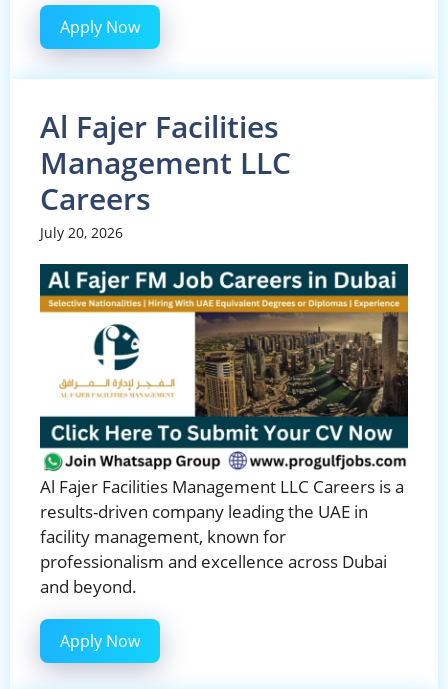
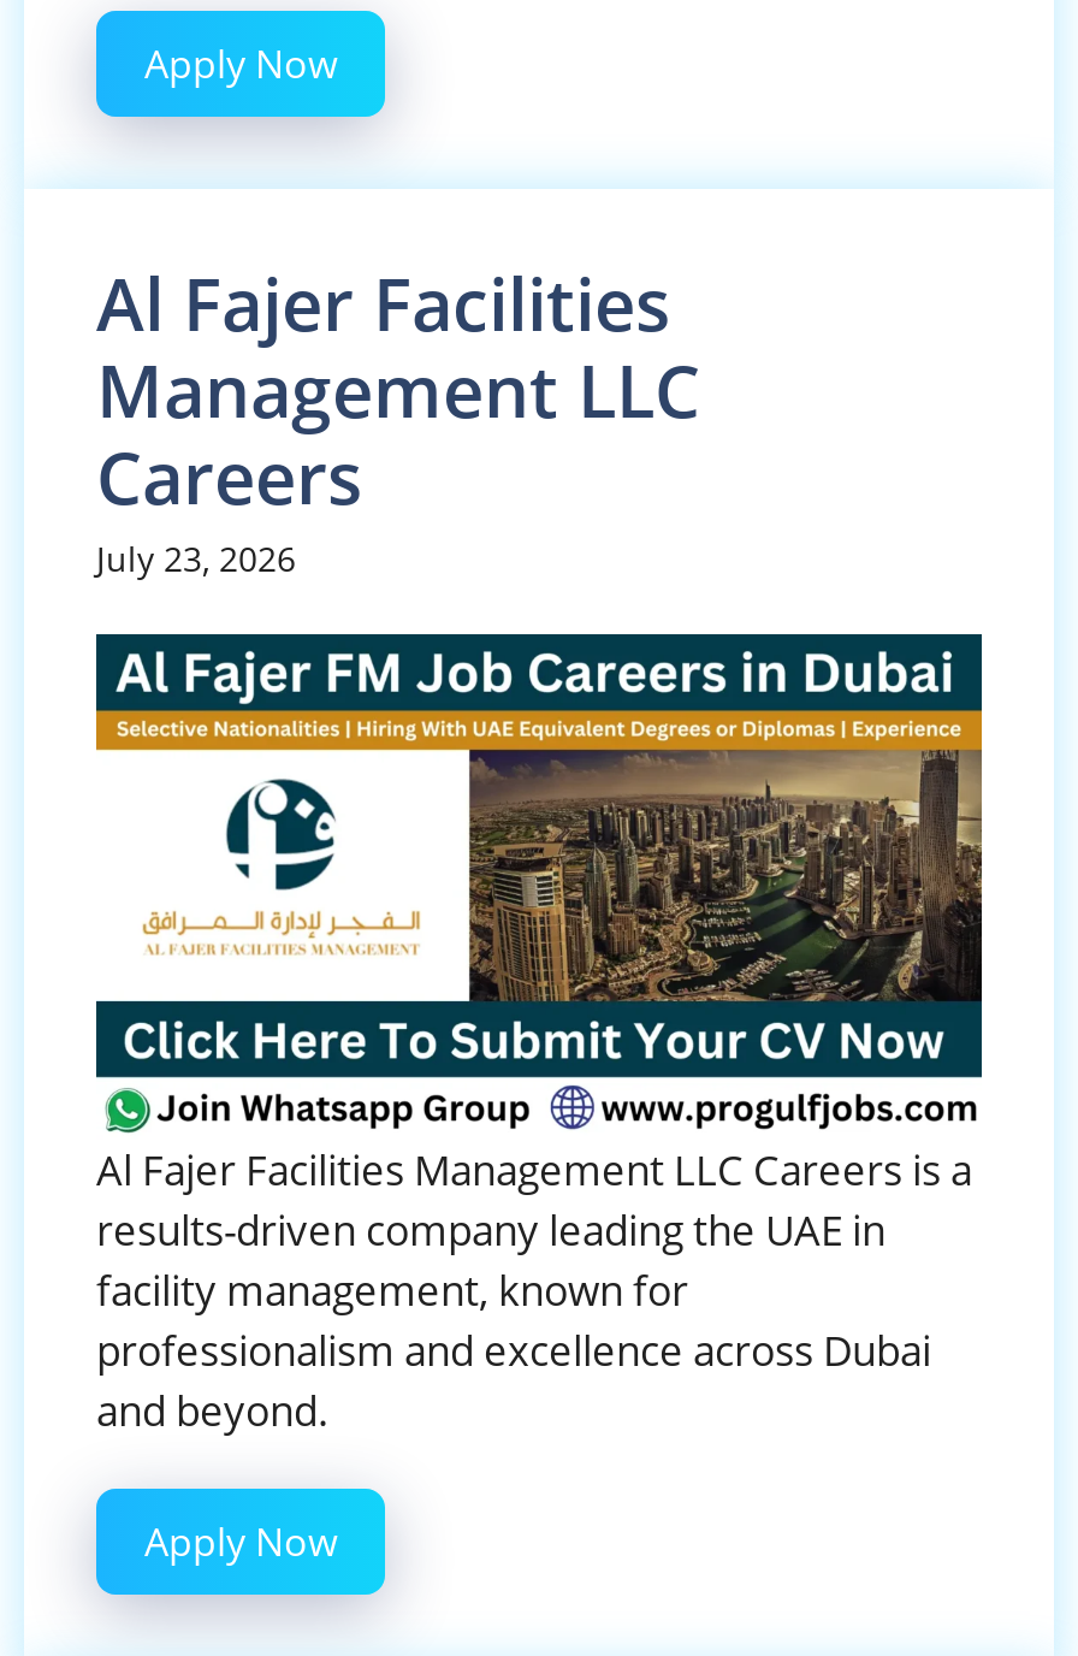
[40,223,123,242] July 20, 2026 -> [96,535,296,581] July 23, 2026

